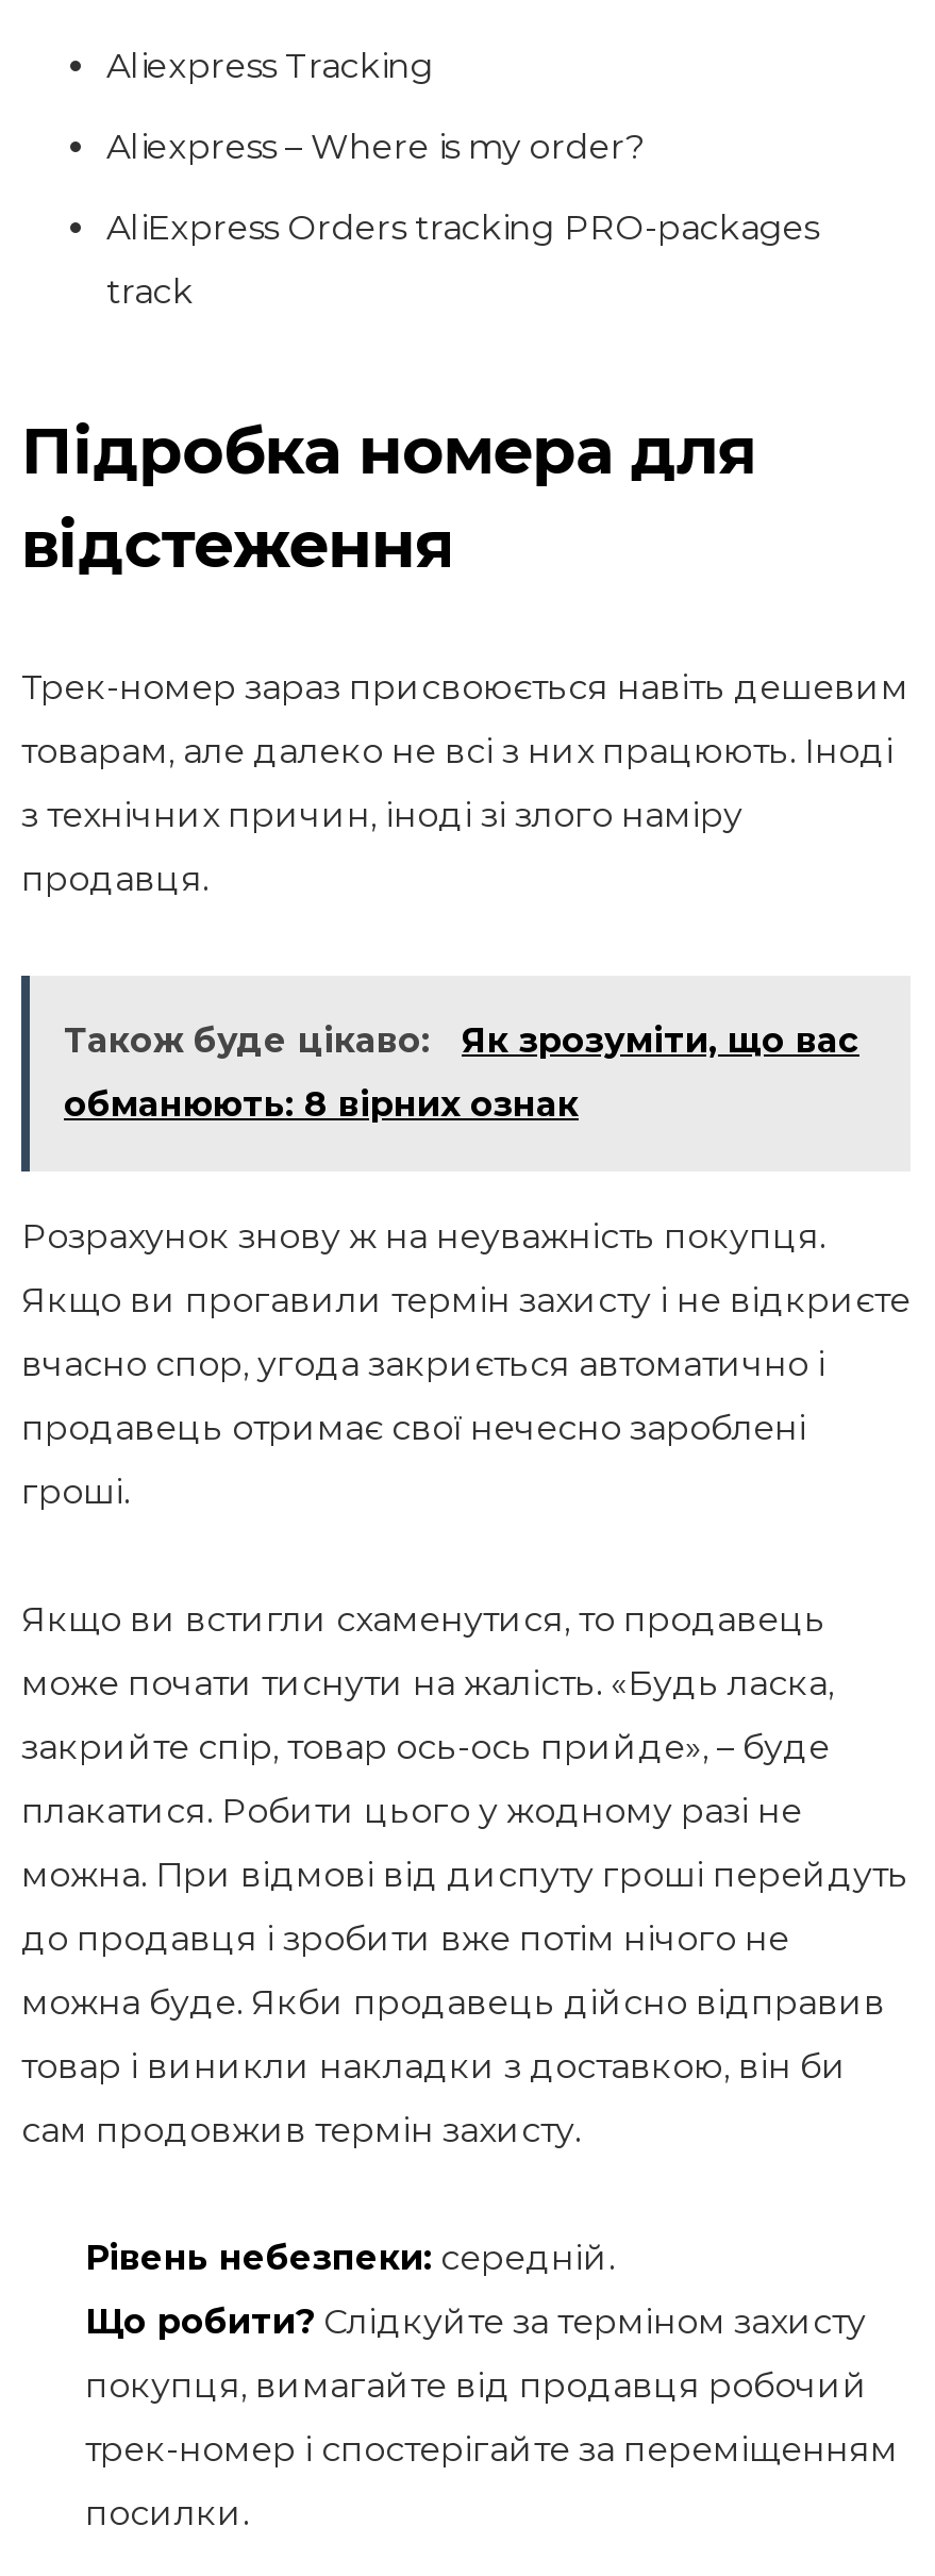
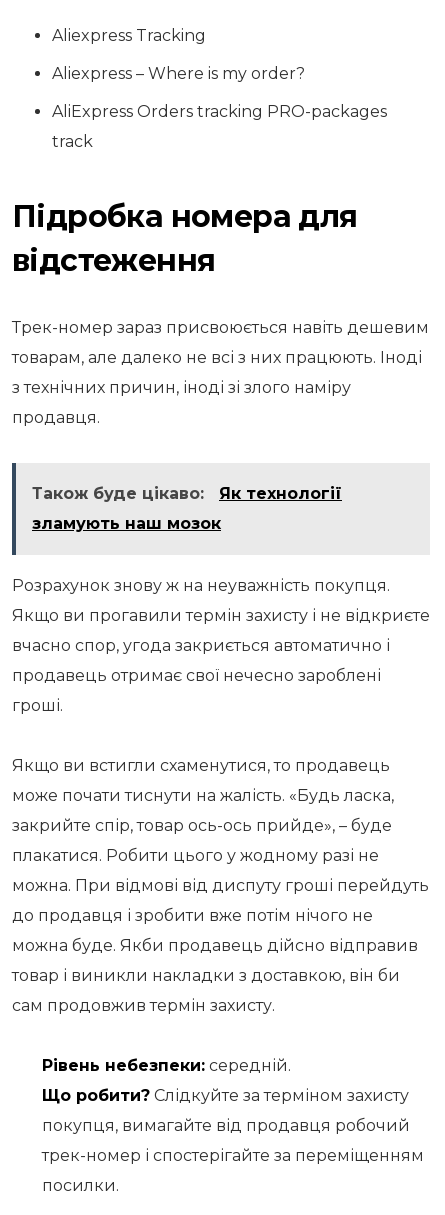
[64,1020,859,1061] Також буде цікаво: Як зрозуміти, що вас -> [32,484,342,503] Також буде цікаво: Як технології
[64,1084,579,1125] обманюють: 8 вірних ознак -> [32,514,221,533] зламують наш мозок

